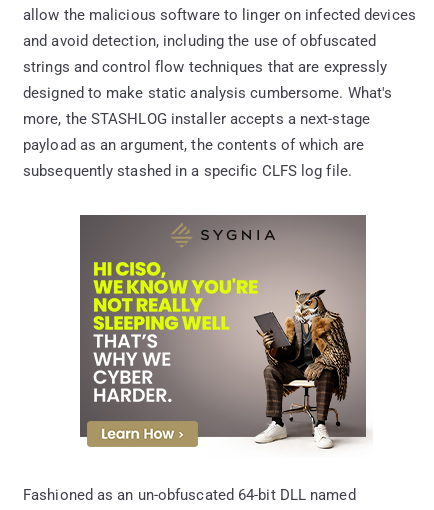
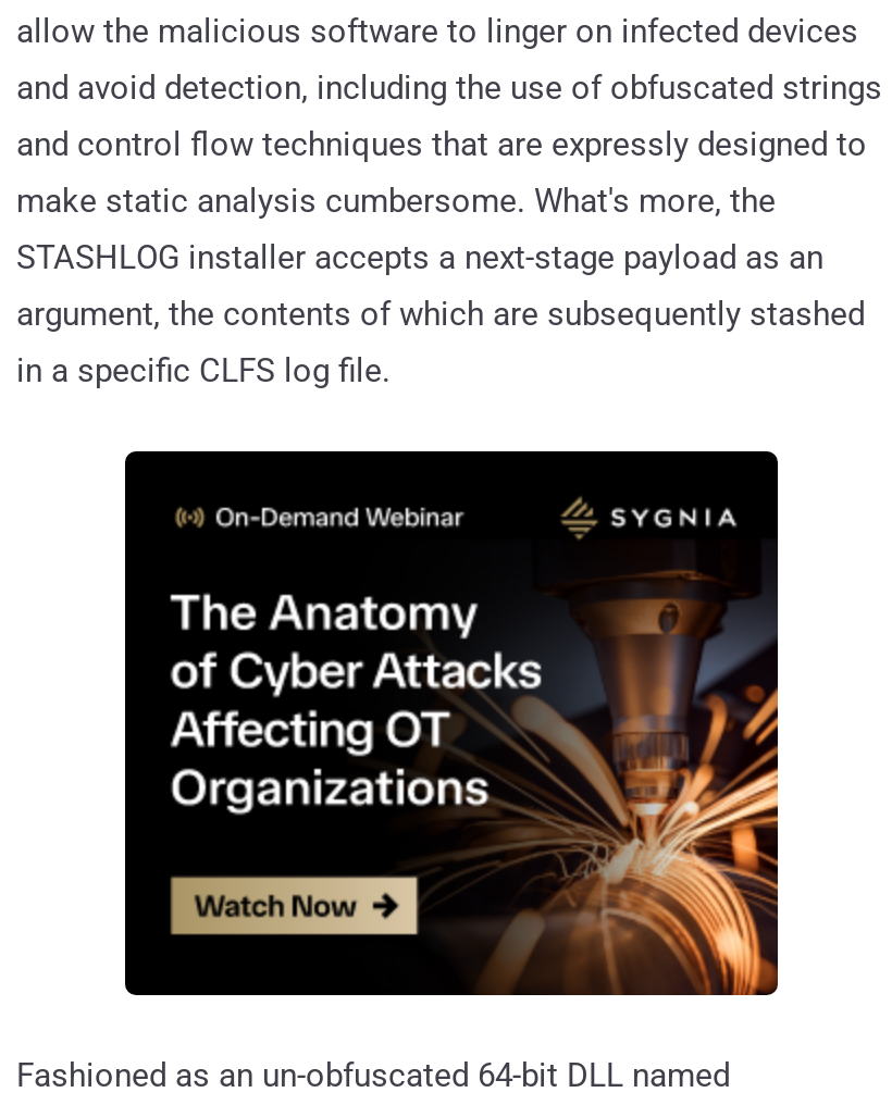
[73,208,373,458] [image] -> [123,449,780,997] [image]

